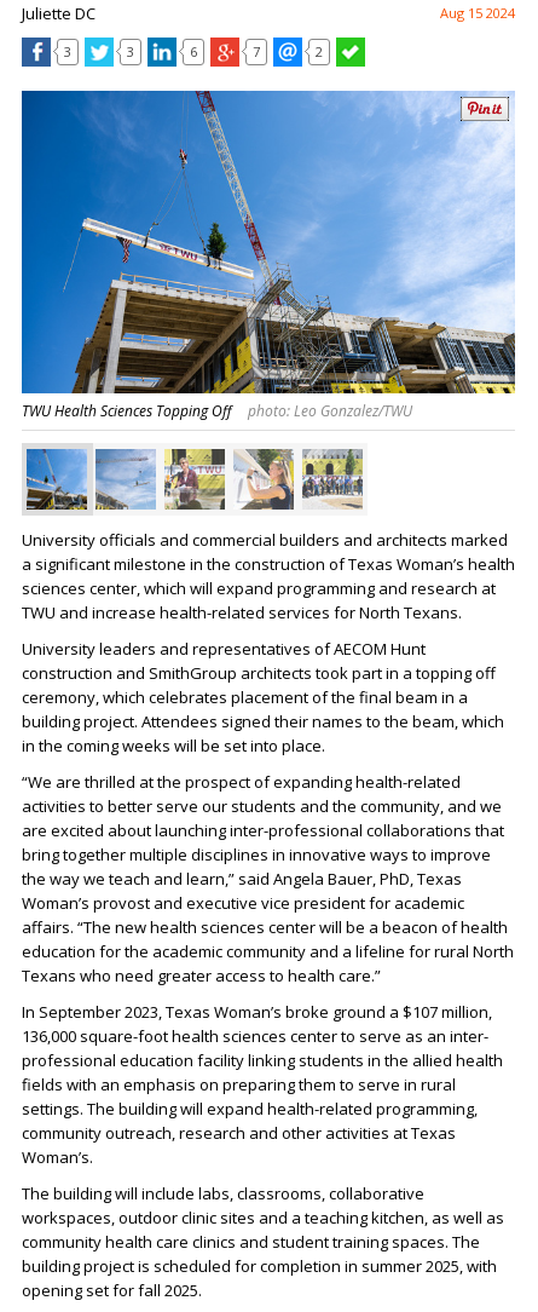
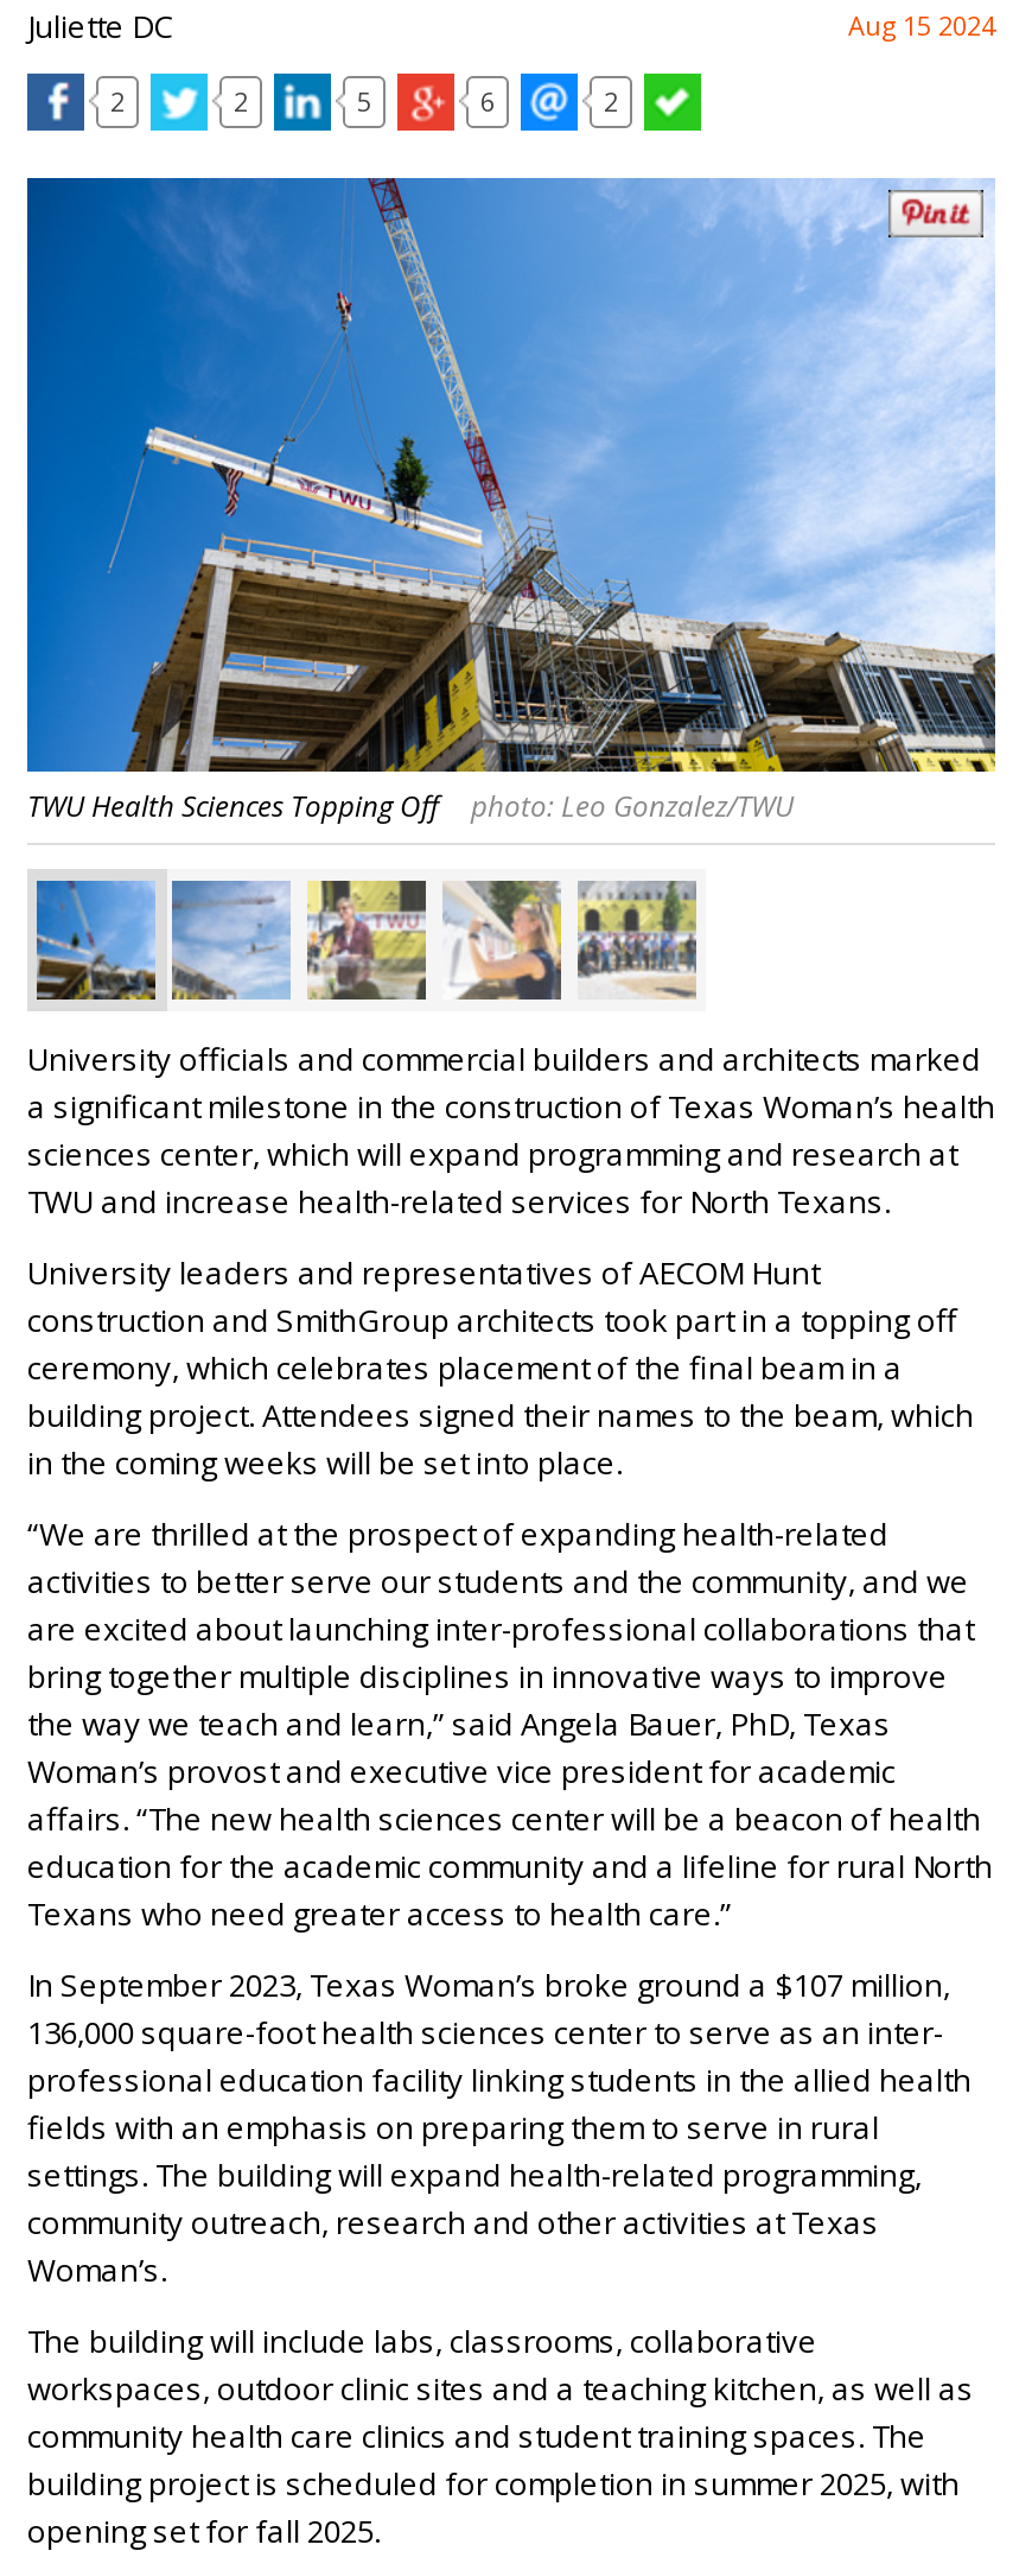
[64,42,134,60] 3 | 3 -> [110,82,371,118] 2 | 2 | 5
[253,42,260,60] 7 -> none

